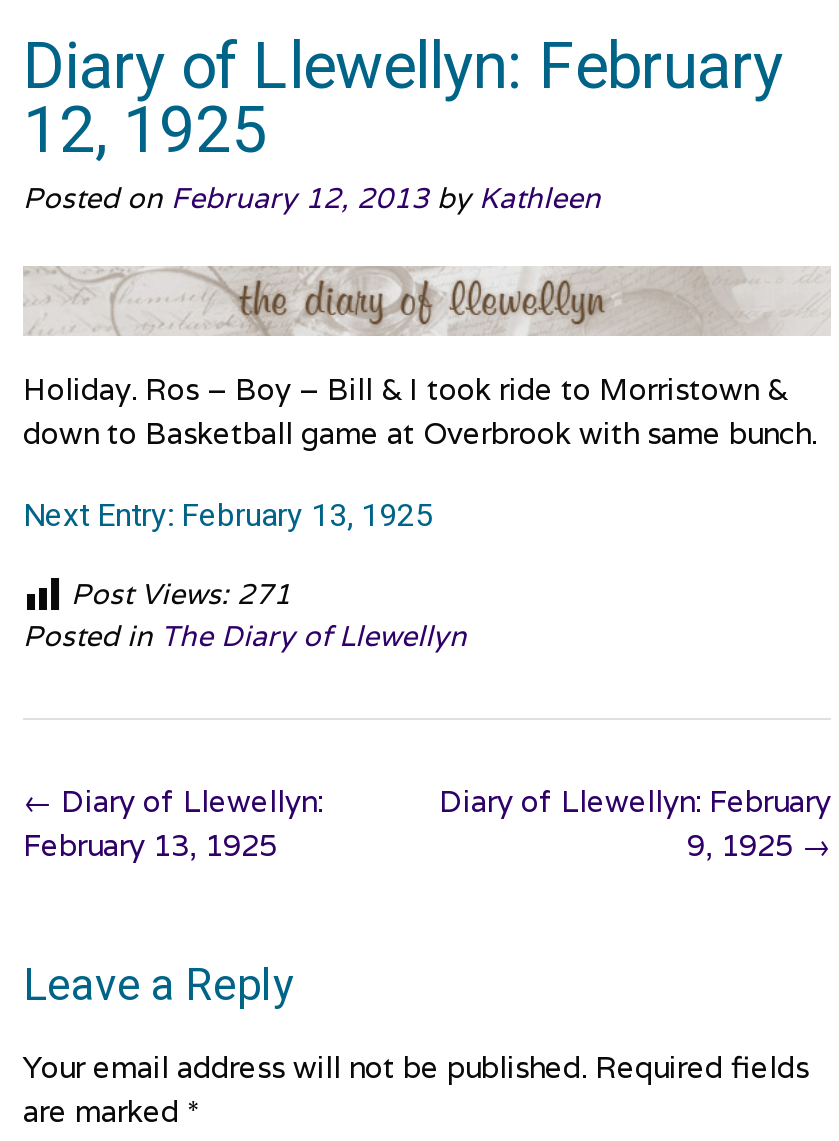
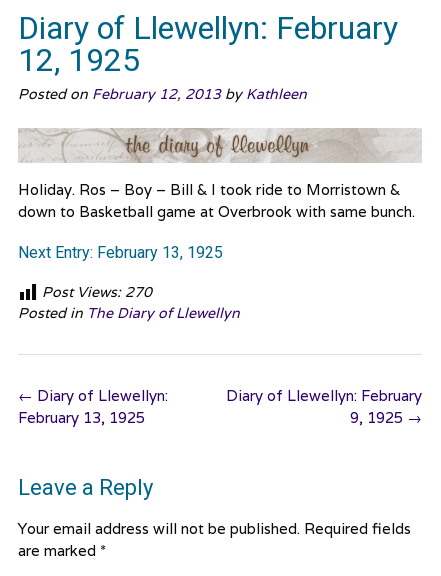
[71,576,291,612] Post Views: 271 -> [42,283,152,301] Post Views: 270

